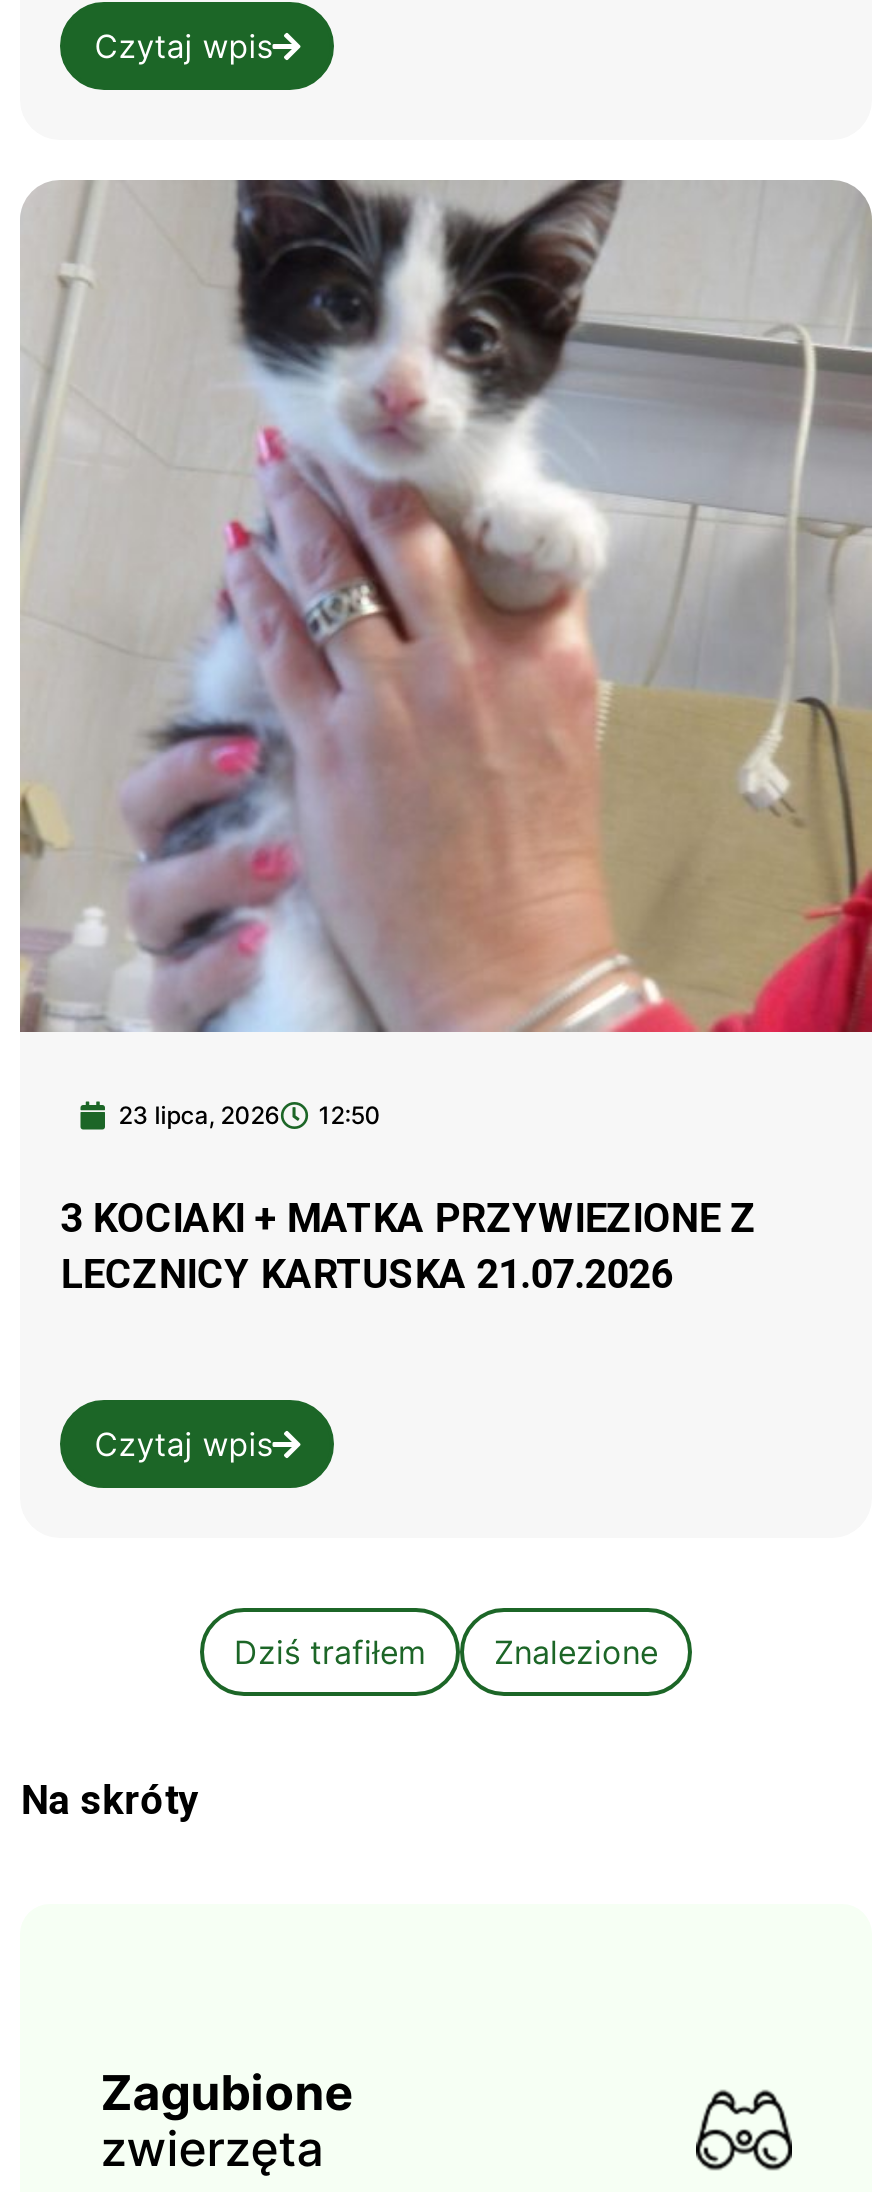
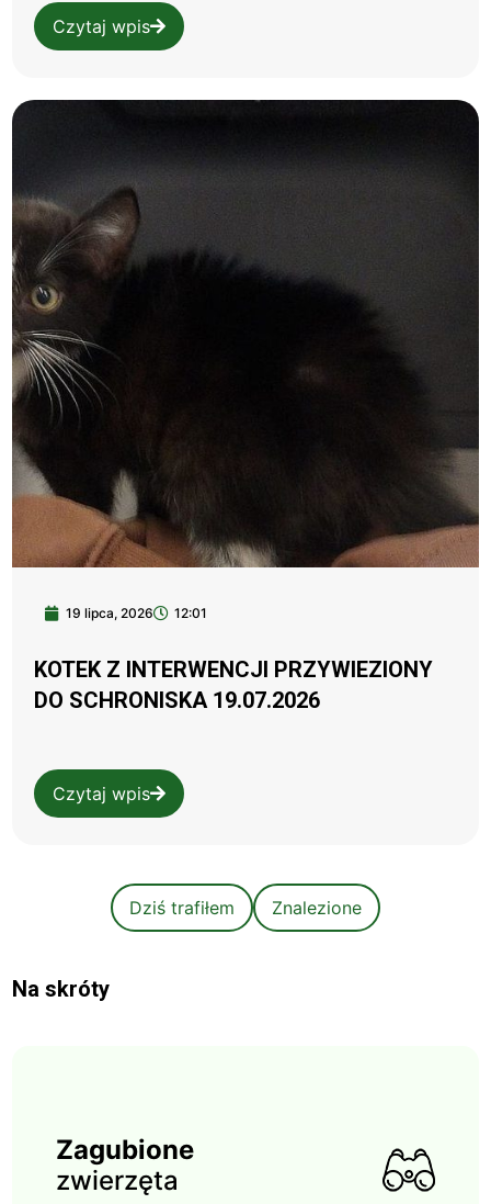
[18,178,874,1130] [image] | 23 lipca, 2026 | 12:50 -> [11,99,480,621] [image] | 19 lipca, 2026 | 12:01
[60,1194,756,1298] 3 KOCIAKI + MATKA PRZYWIEZIONE Z | LECZNICY KARTUSKA 21.07.2026 -> [34,656,433,713] KOTEK Z INTERWENCJI PRZYWIEZIONY | DO SCHRONISKA 19.07.2026

